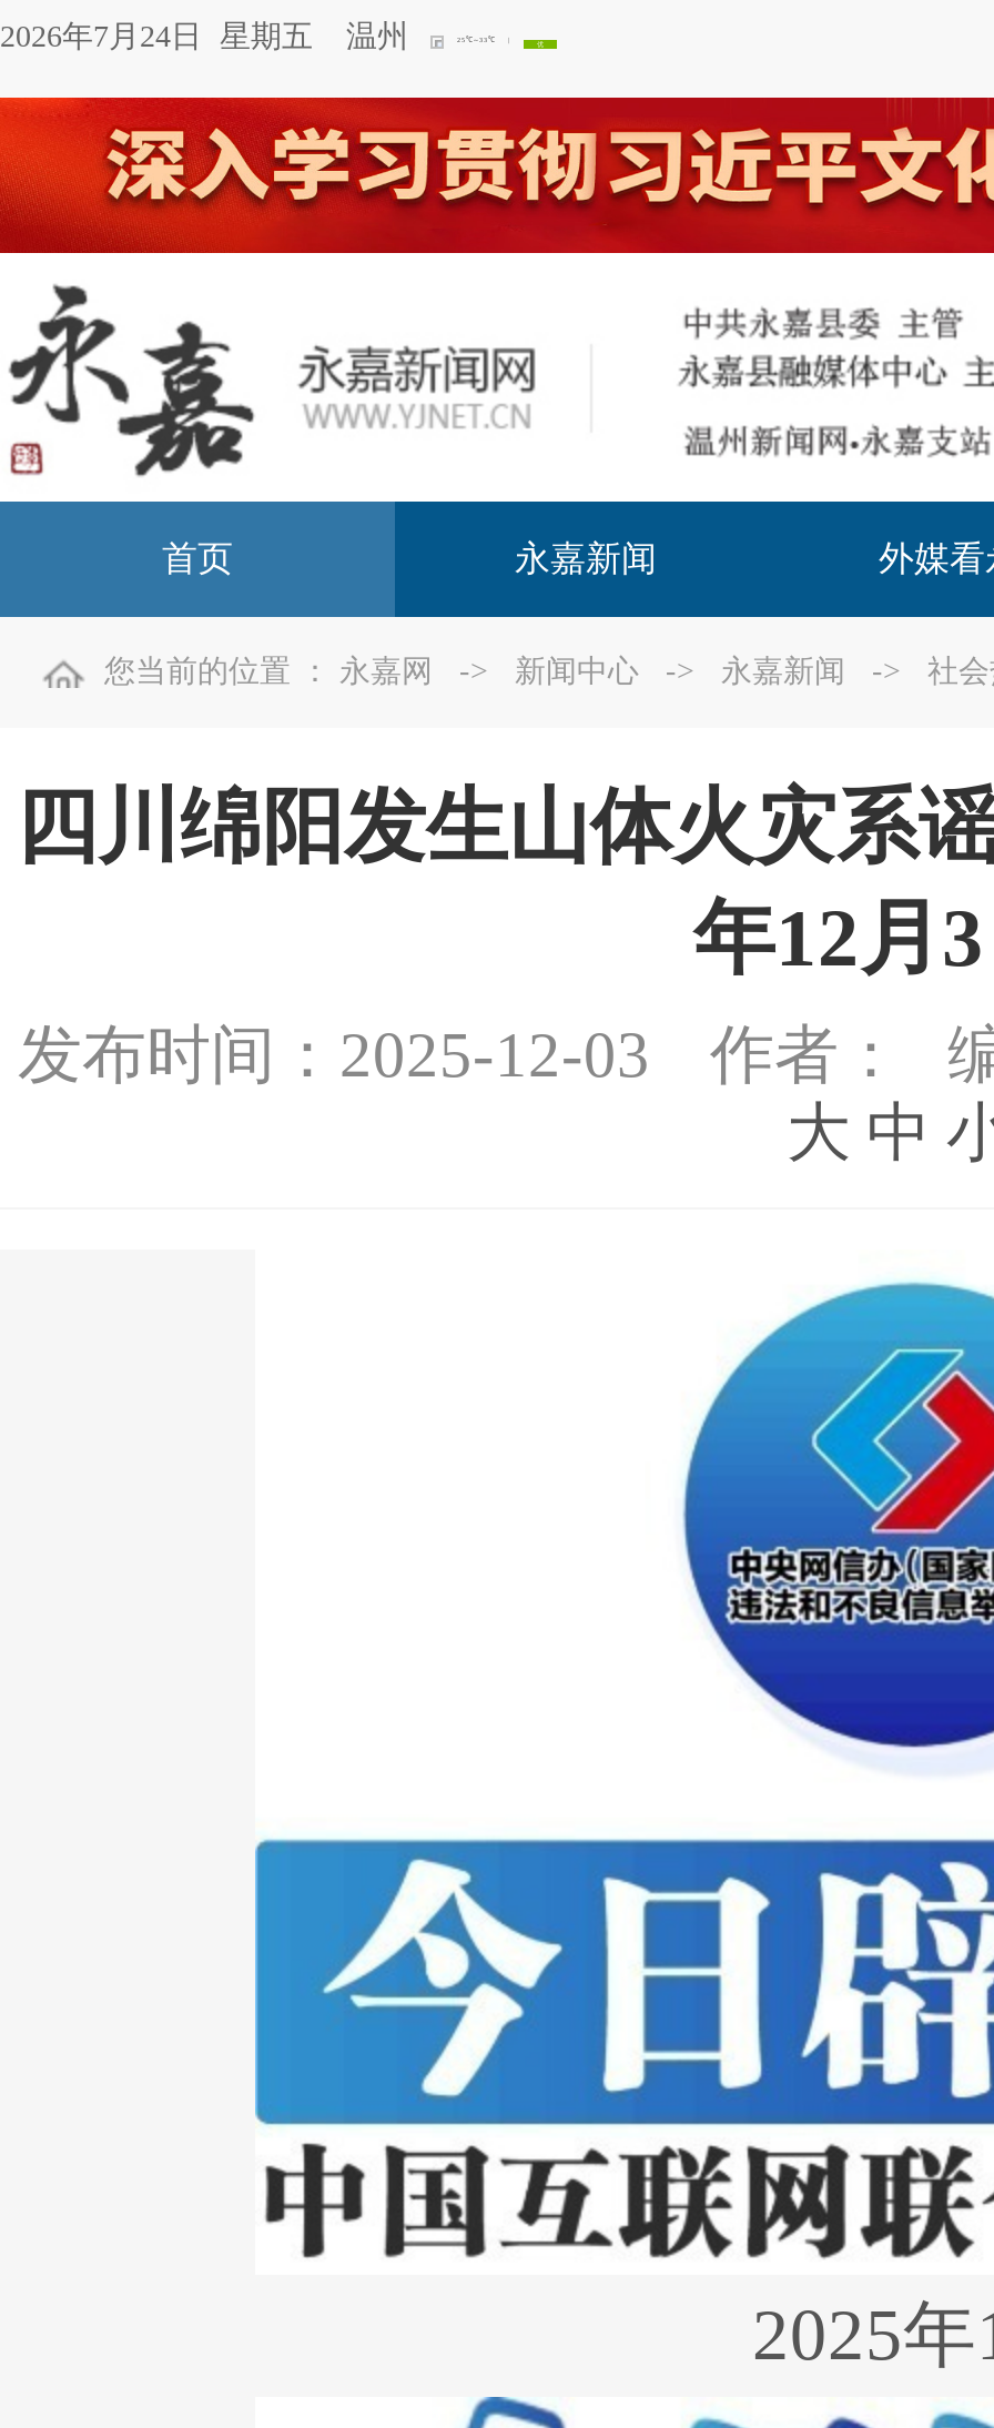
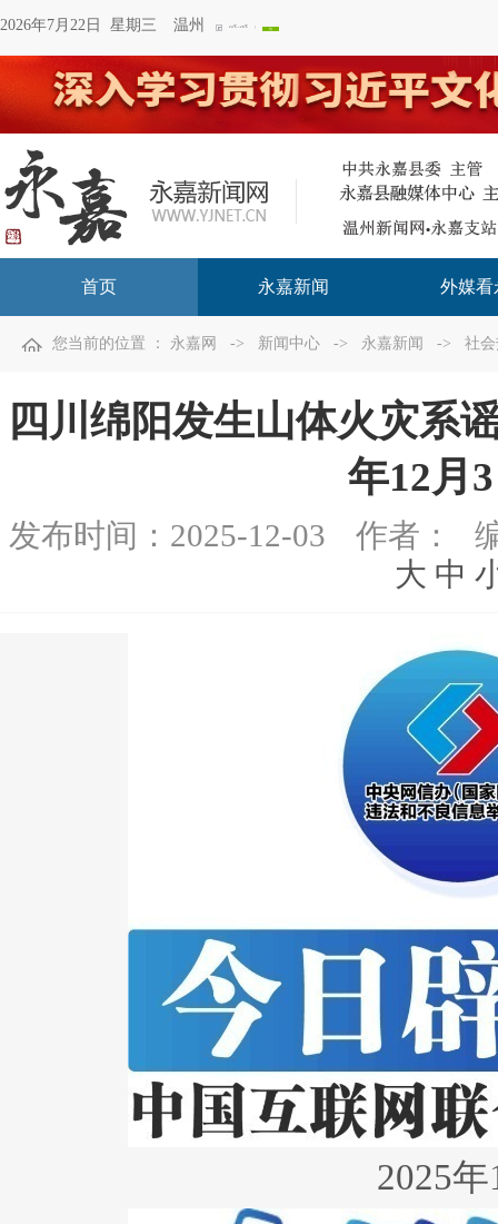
[0,20,313,53] 2026年7月24日 星期五 -> [0,17,157,33] 2026年7月22日 星期三

